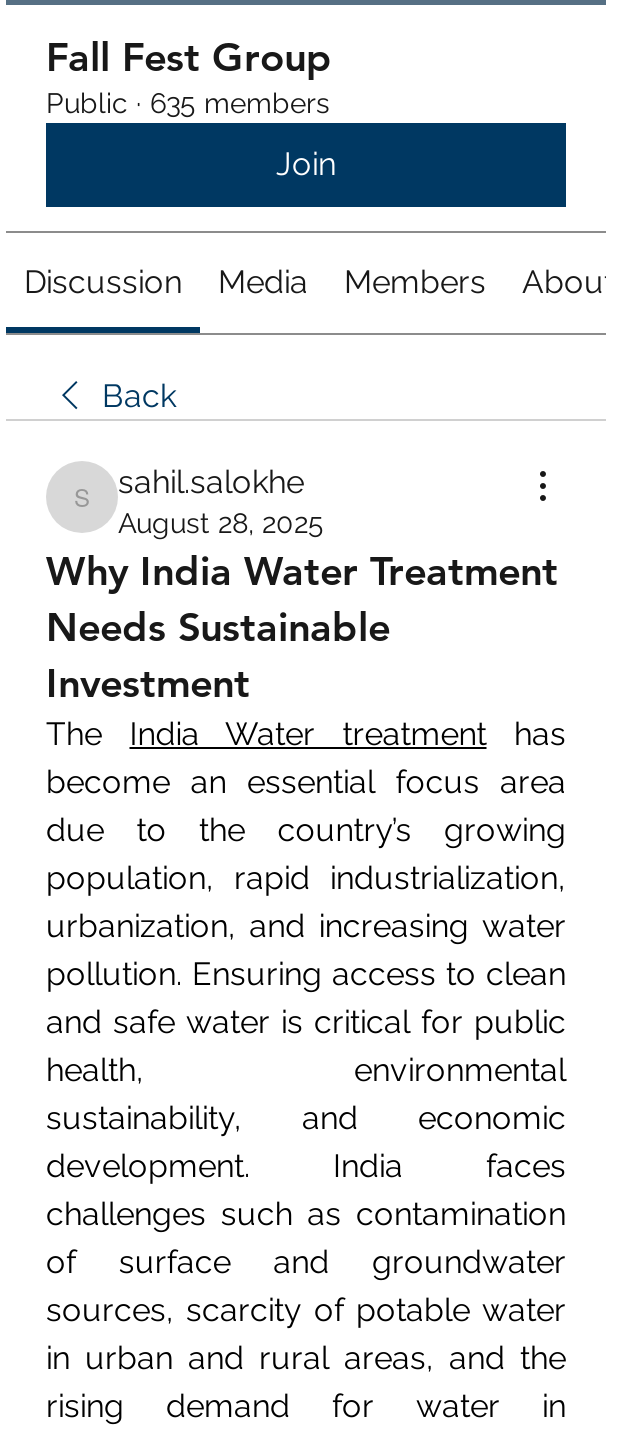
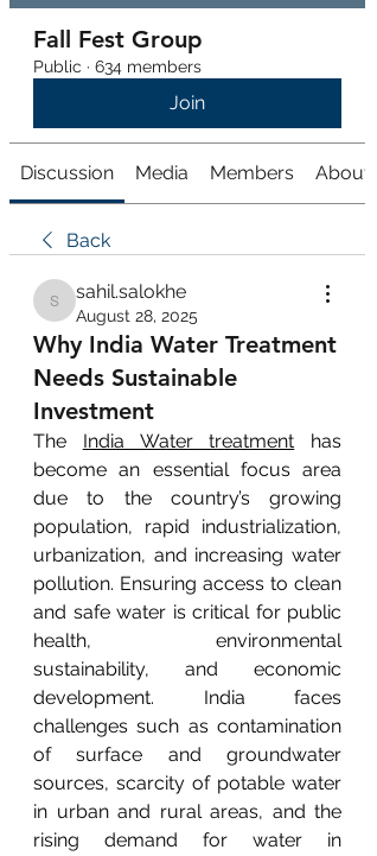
[46,87,330,119] Public · 635 members -> [33,57,202,76] Public · 634 members

